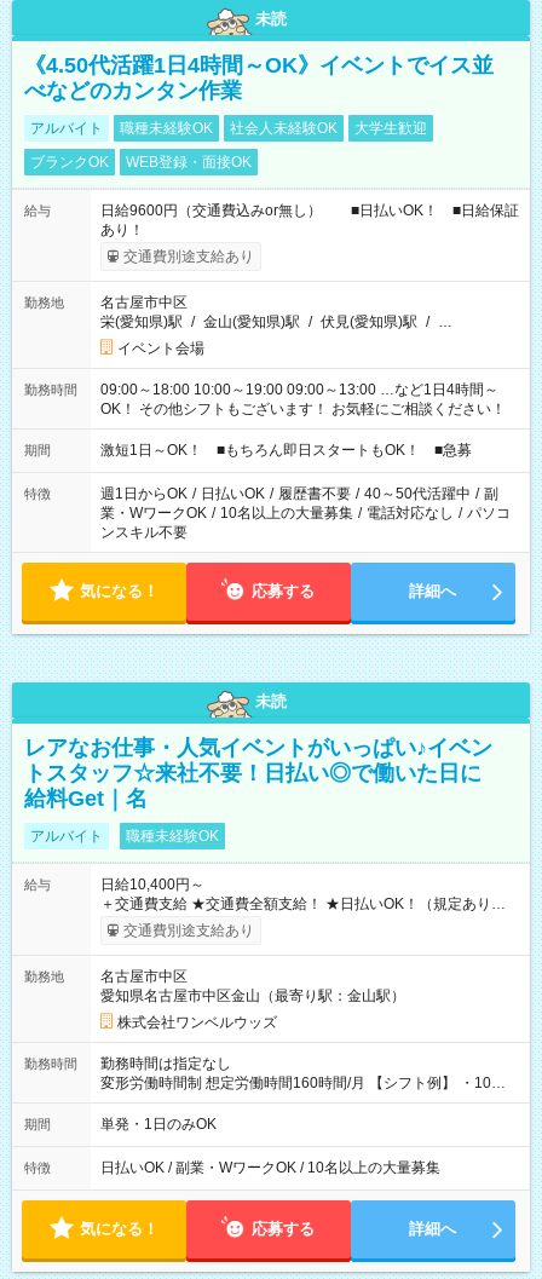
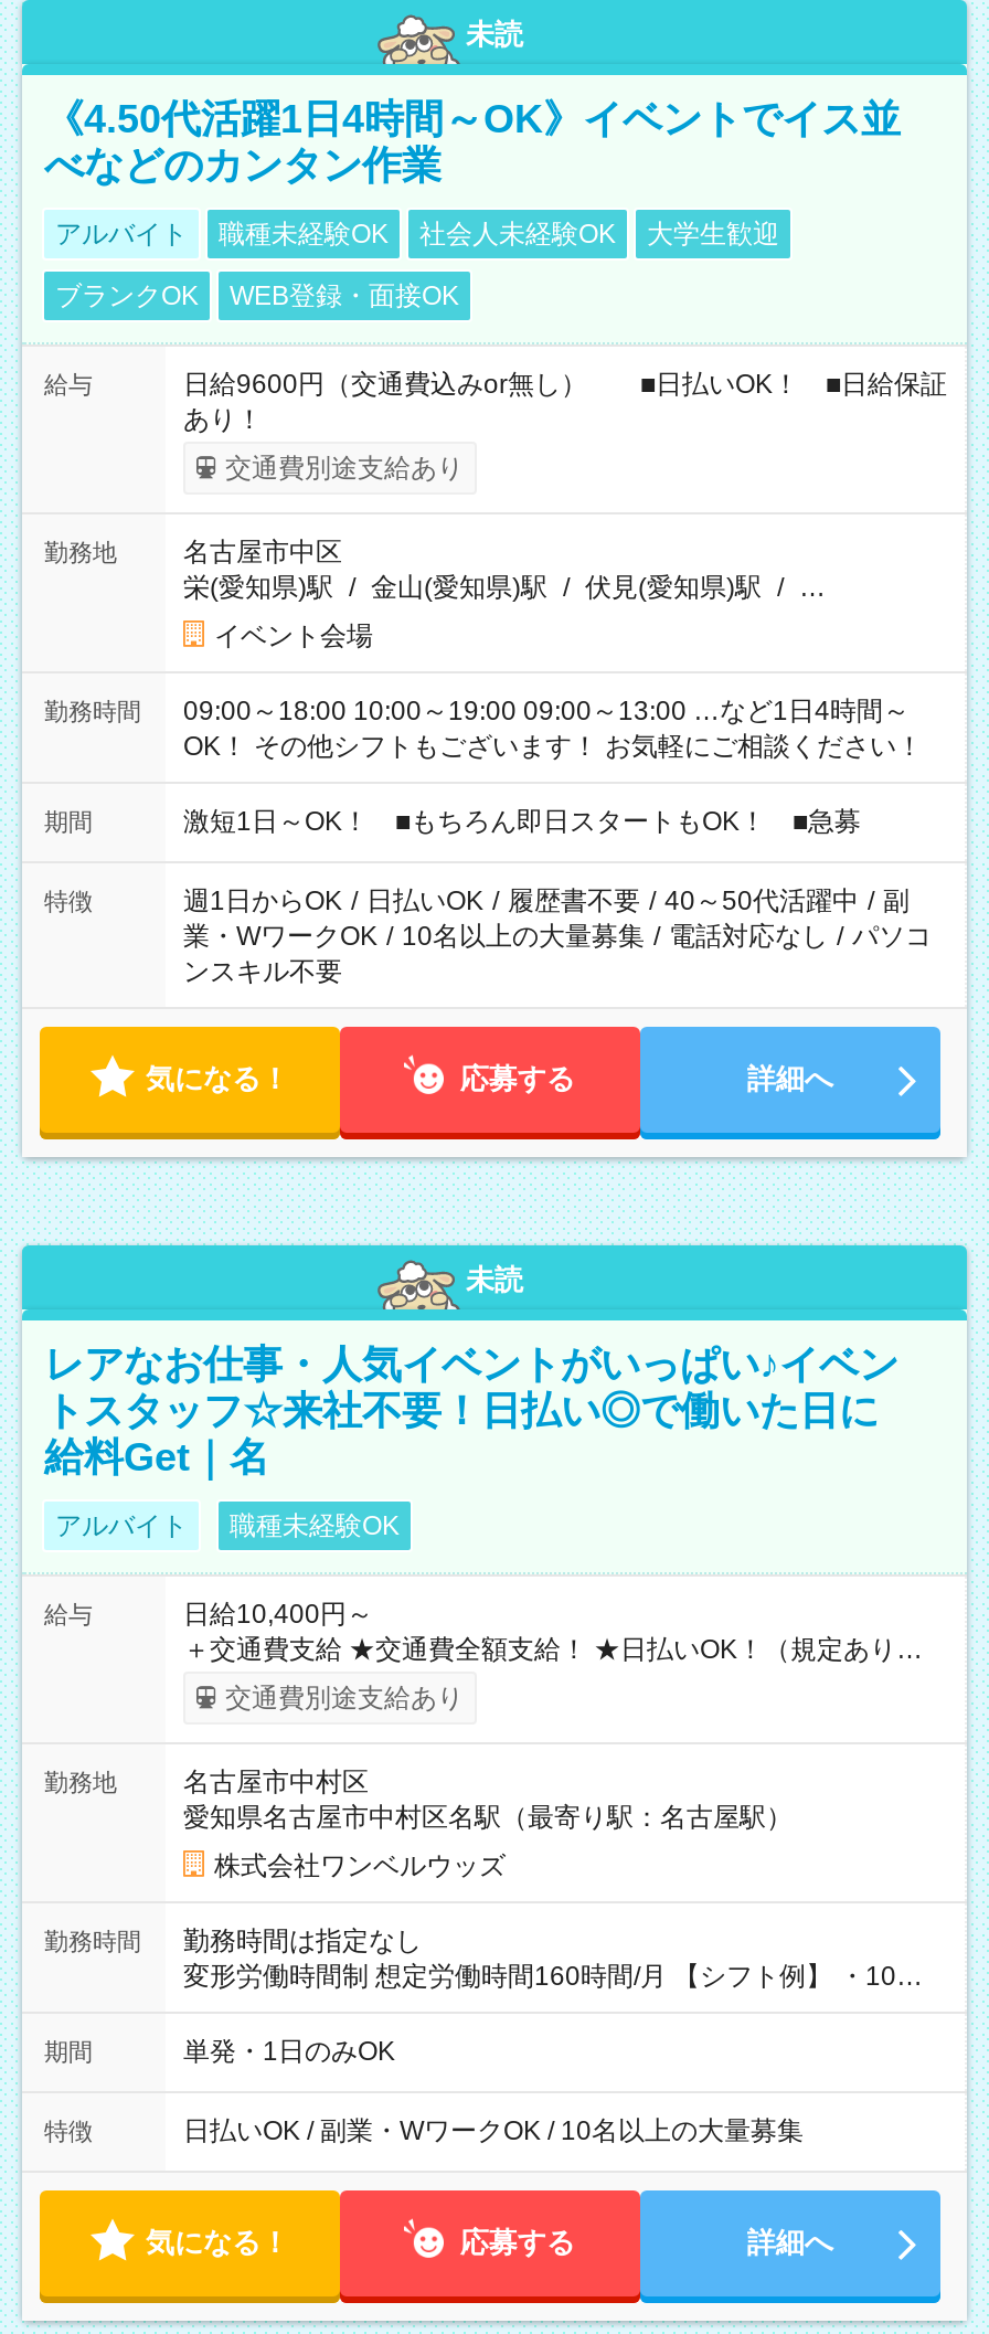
[100,968,405,1004] 名古屋市中区 | 愛知県名古屋市中区金山（最寄り駅：金山駅） -> [183,1767,793,1833] 名古屋市中村区 | 愛知県名古屋市中村区名駅（最寄り駅：名古屋駅）

